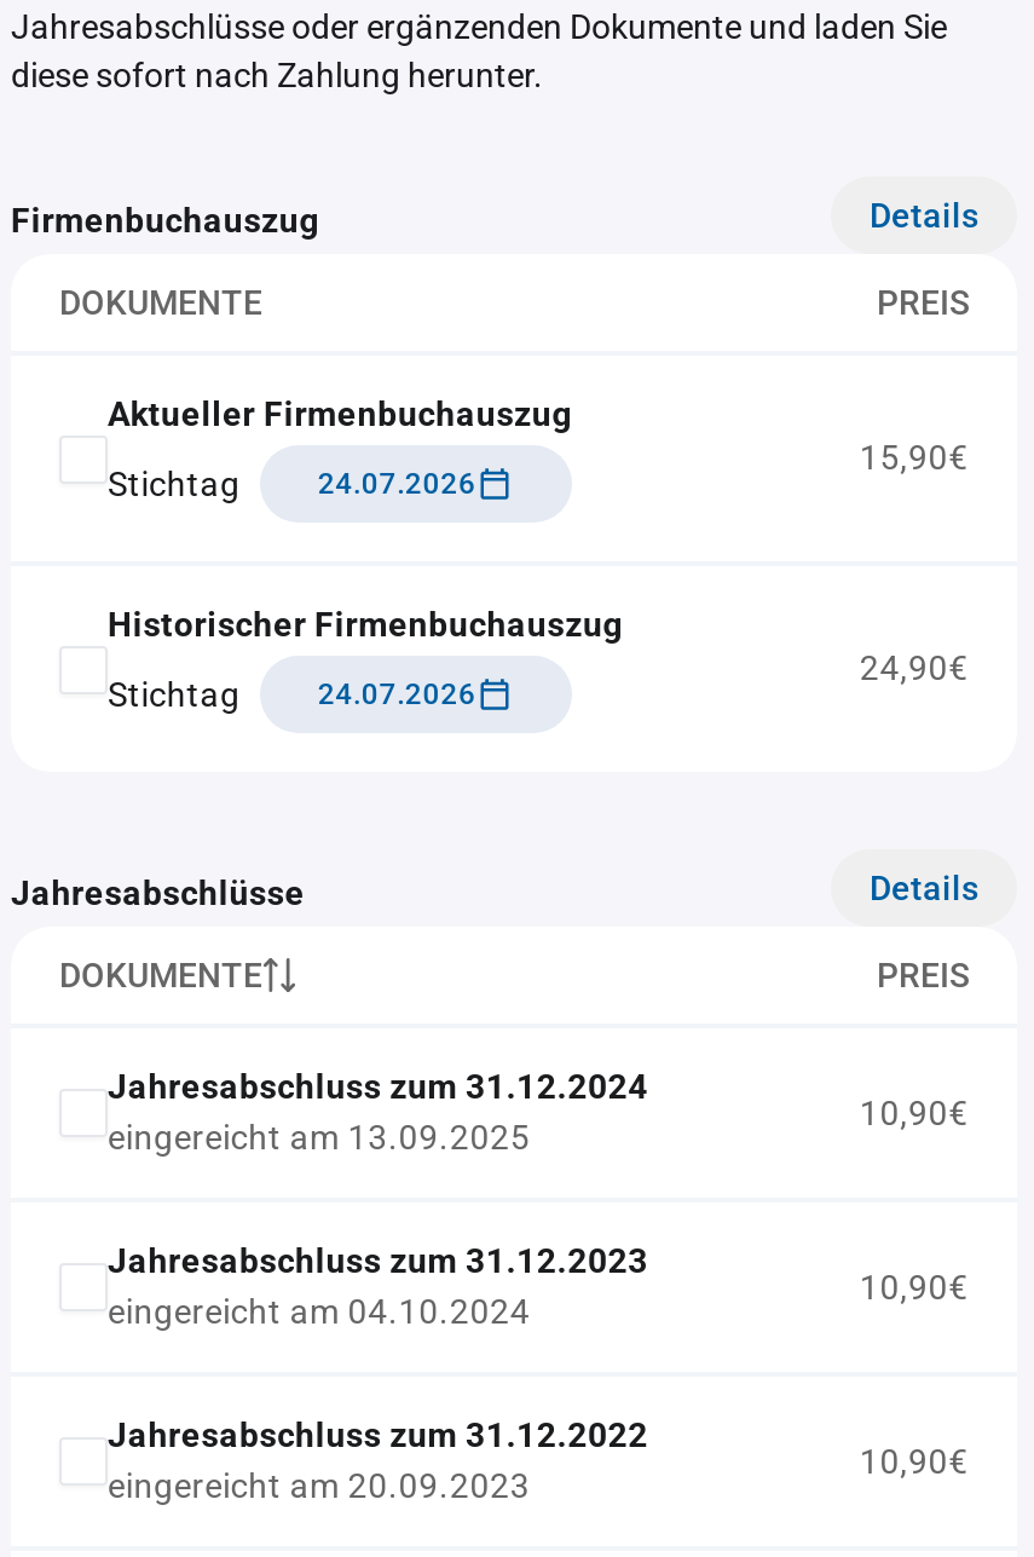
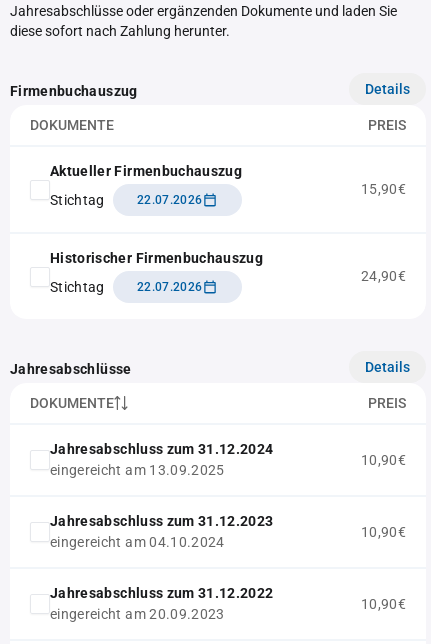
[318,467,476,501] 24.07.2026 -> [137,193,202,207] 22.07.2026
[318,677,476,711] 24.07.2026 -> [137,280,202,294] 22.07.2026

